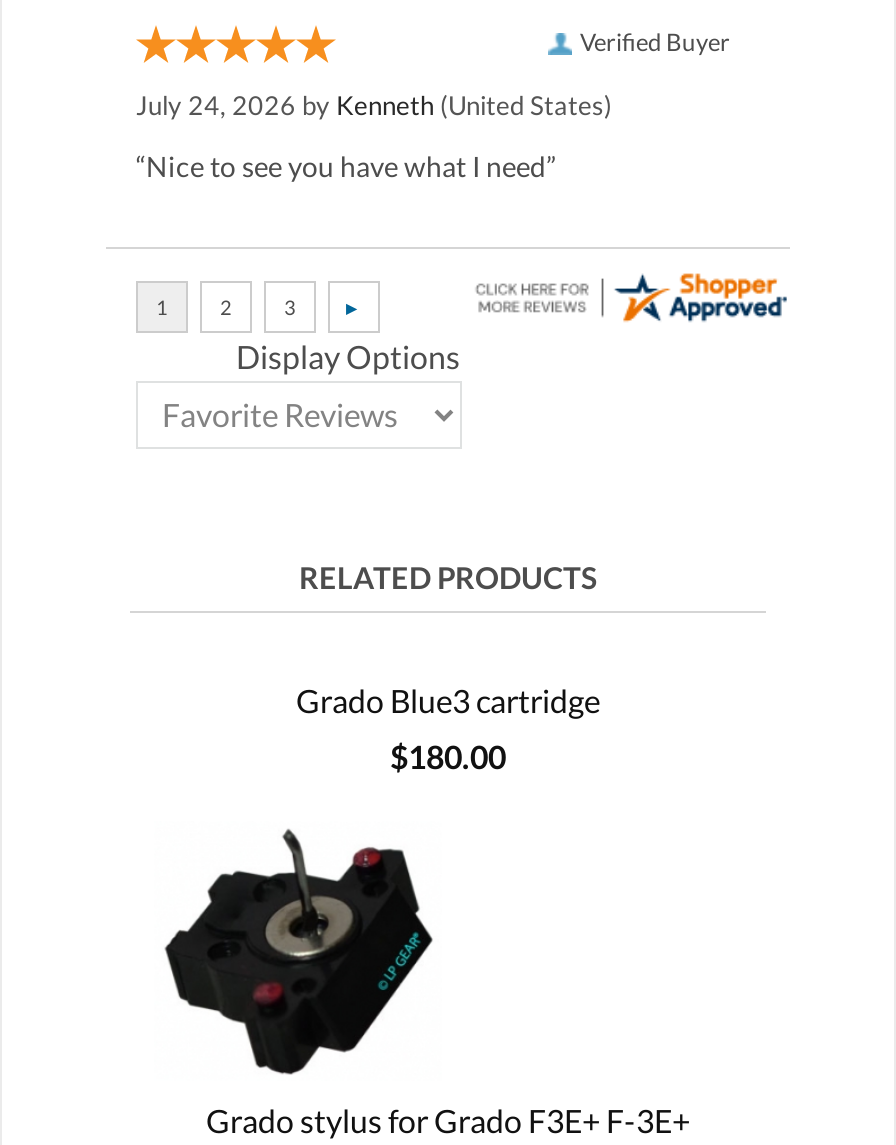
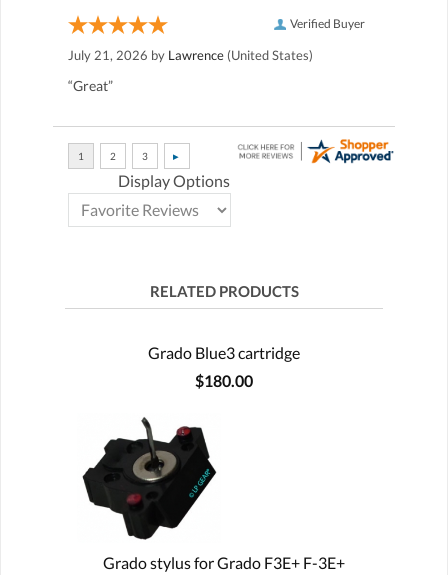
[136,88,612,120] July 24, 2026 by Kenneth (United States) -> [68,46,313,62] July 21, 2026 by Lawrence (United States)
[136,148,556,182] “Nice to see you have what I need” -> [68,76,113,93] “Great”

